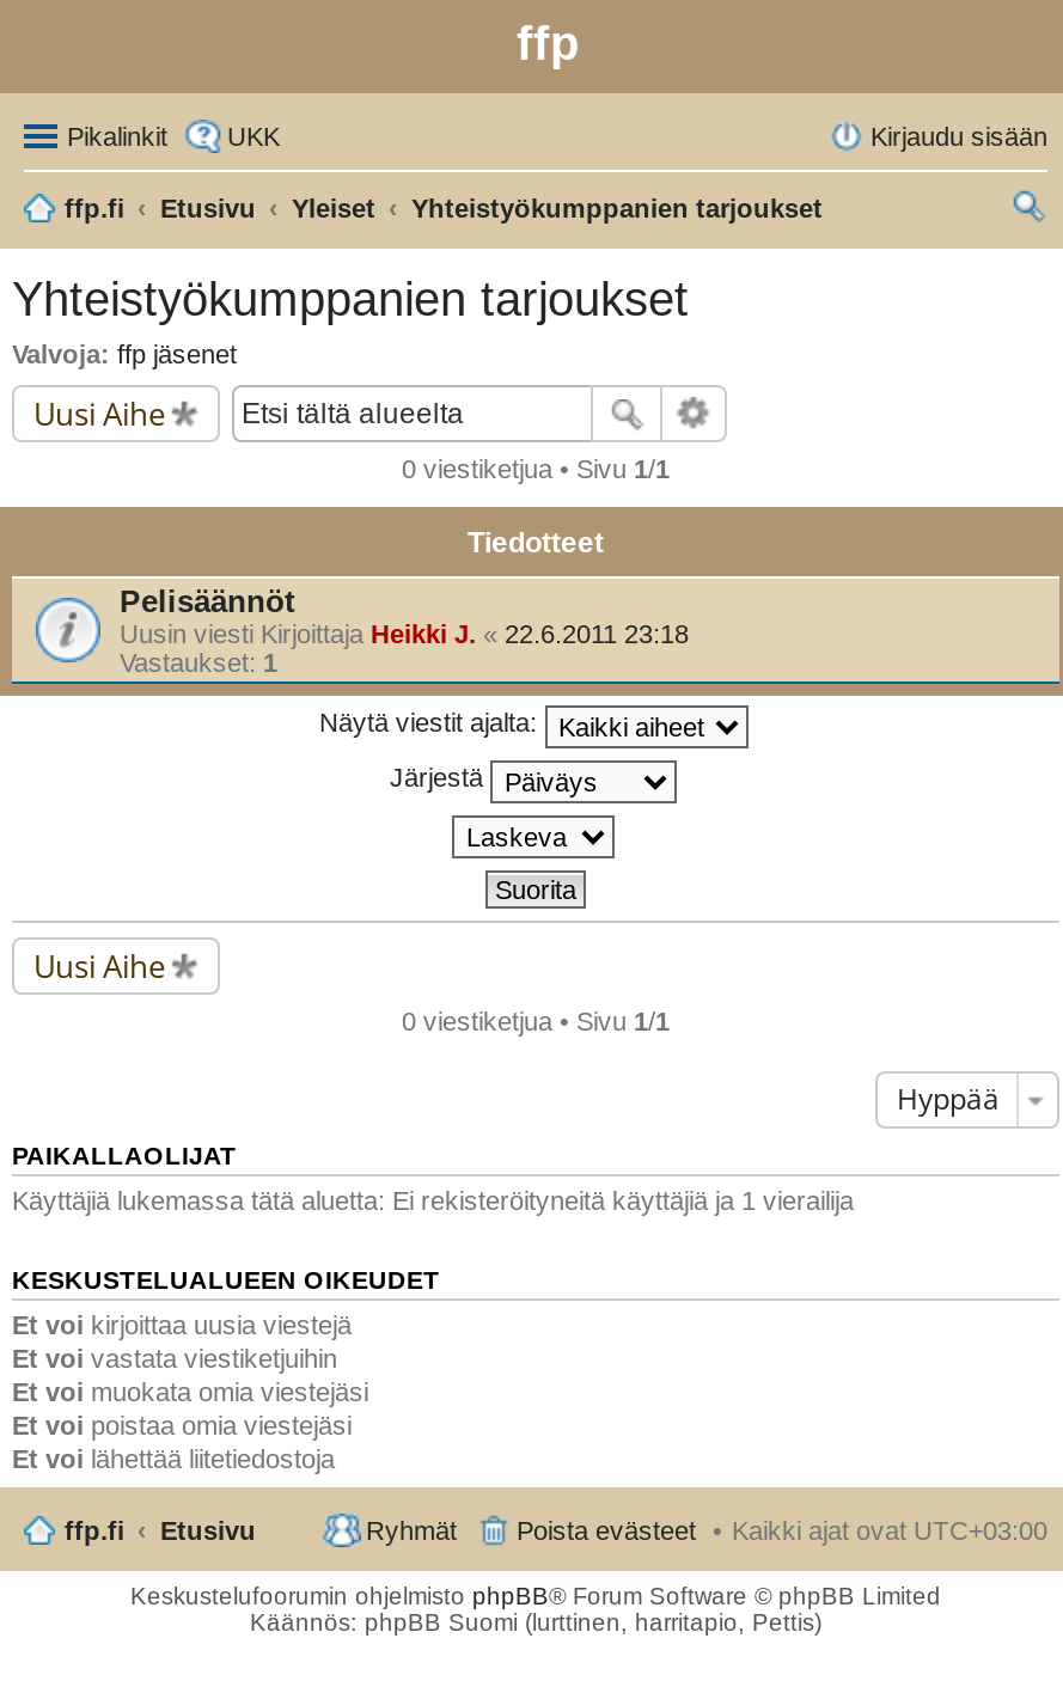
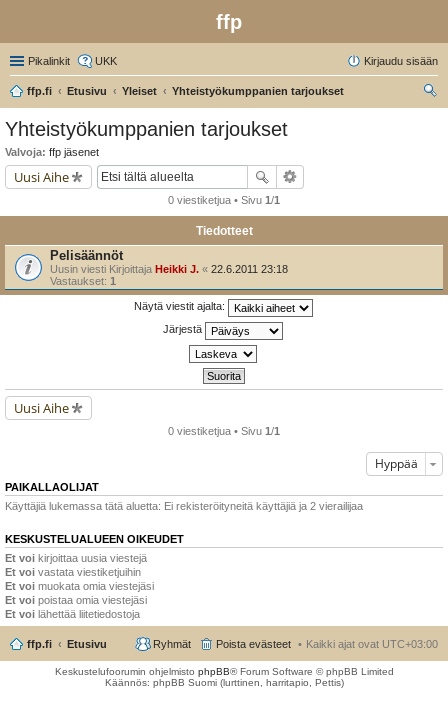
[12,1185,854,1214] Käyttäjiä lukemassa tätä aluetta: Ei rekisteröityneitä käyttäjiä ja 1 vierailija -> [5,499,363,511] Käyttäjiä lukemassa tätä aluetta: Ei rekisteröityneitä käyttäjiä ja 2 vierailijaa

